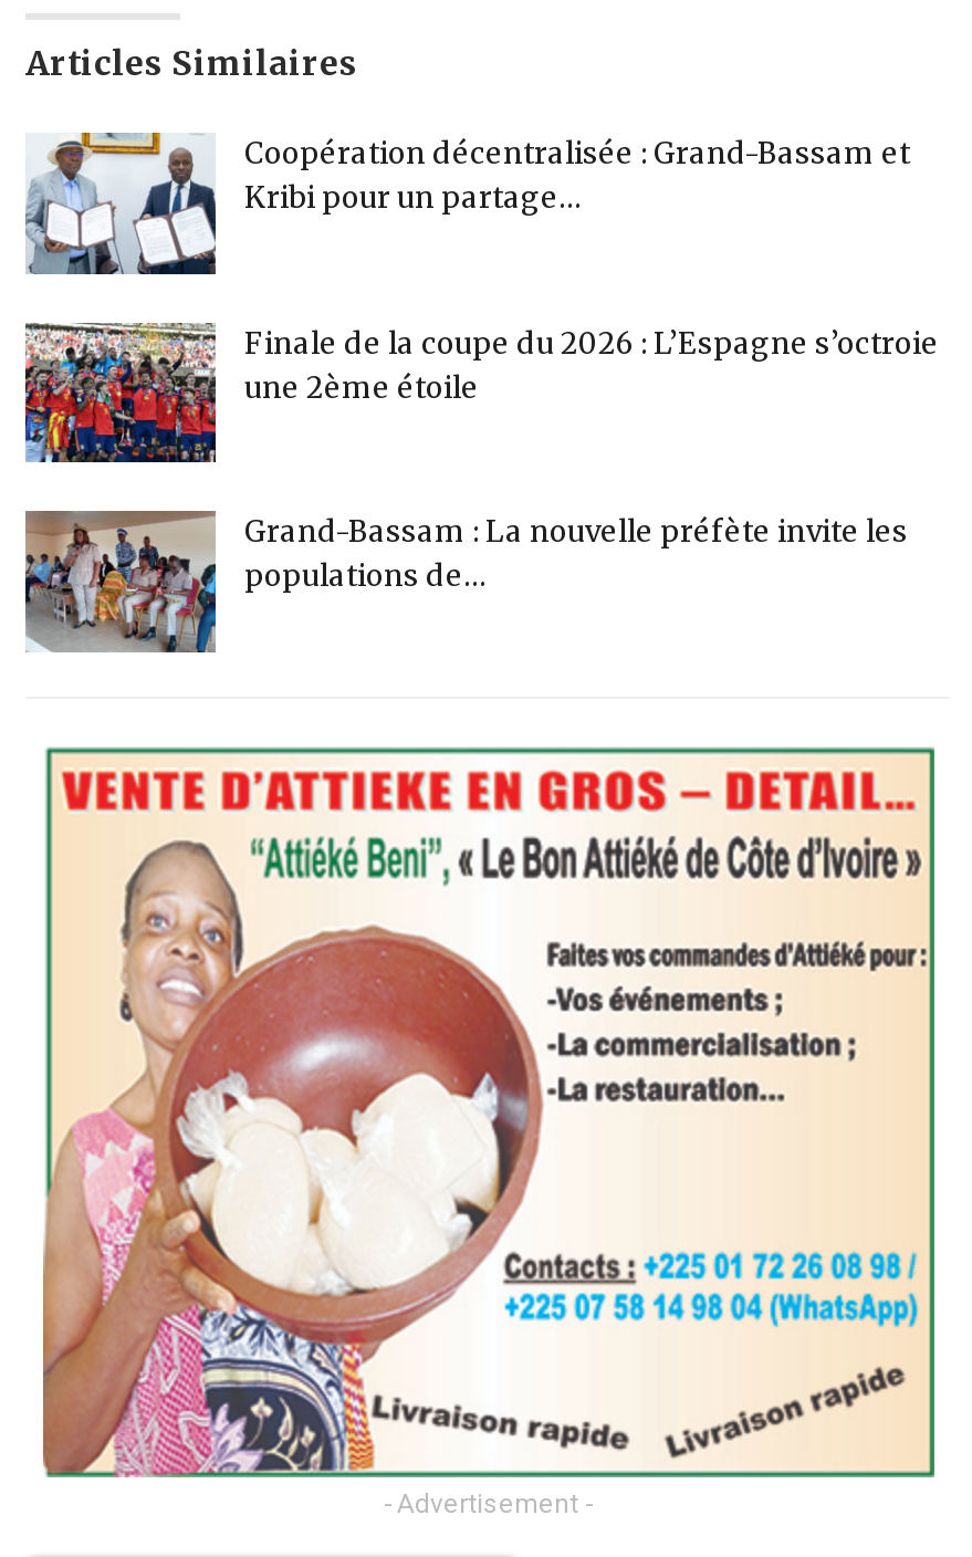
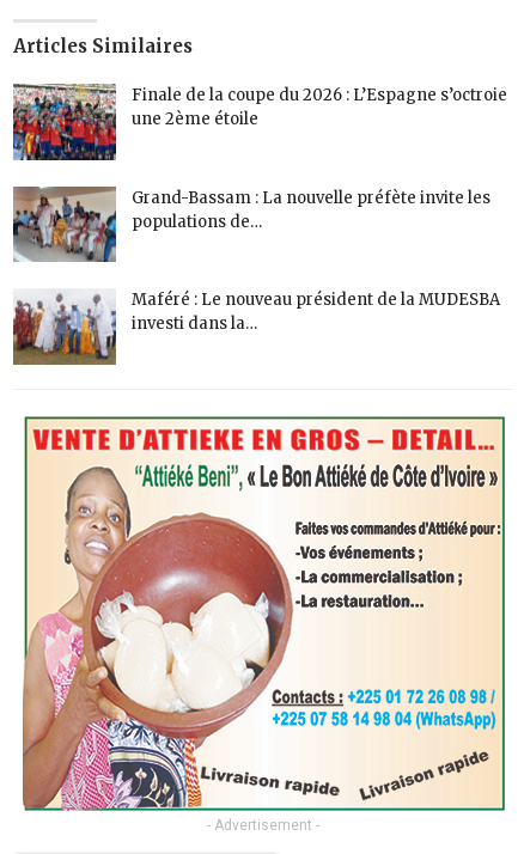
[23,130,910,276] [image] | Coopération décentralisée : Grand-Bassam et | Kribi pour un partage… -> none
moved [21,318,939,596] -> [11,81,507,232]: [image] | Finale de la coupe du 2026 : L’Espagne s’octroie | une 2ème étoile | Grand-Bassam : La nouvelle préfète invite les | populations de…
none -> [12,290,500,366] [image] | Maféré : Le nouveau président de la MUDESBA | investi dans la…

